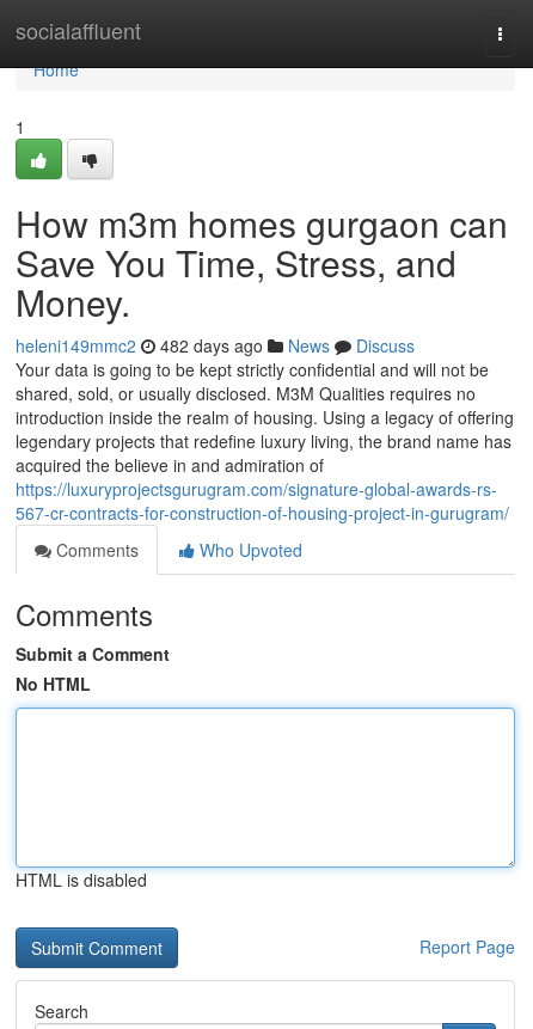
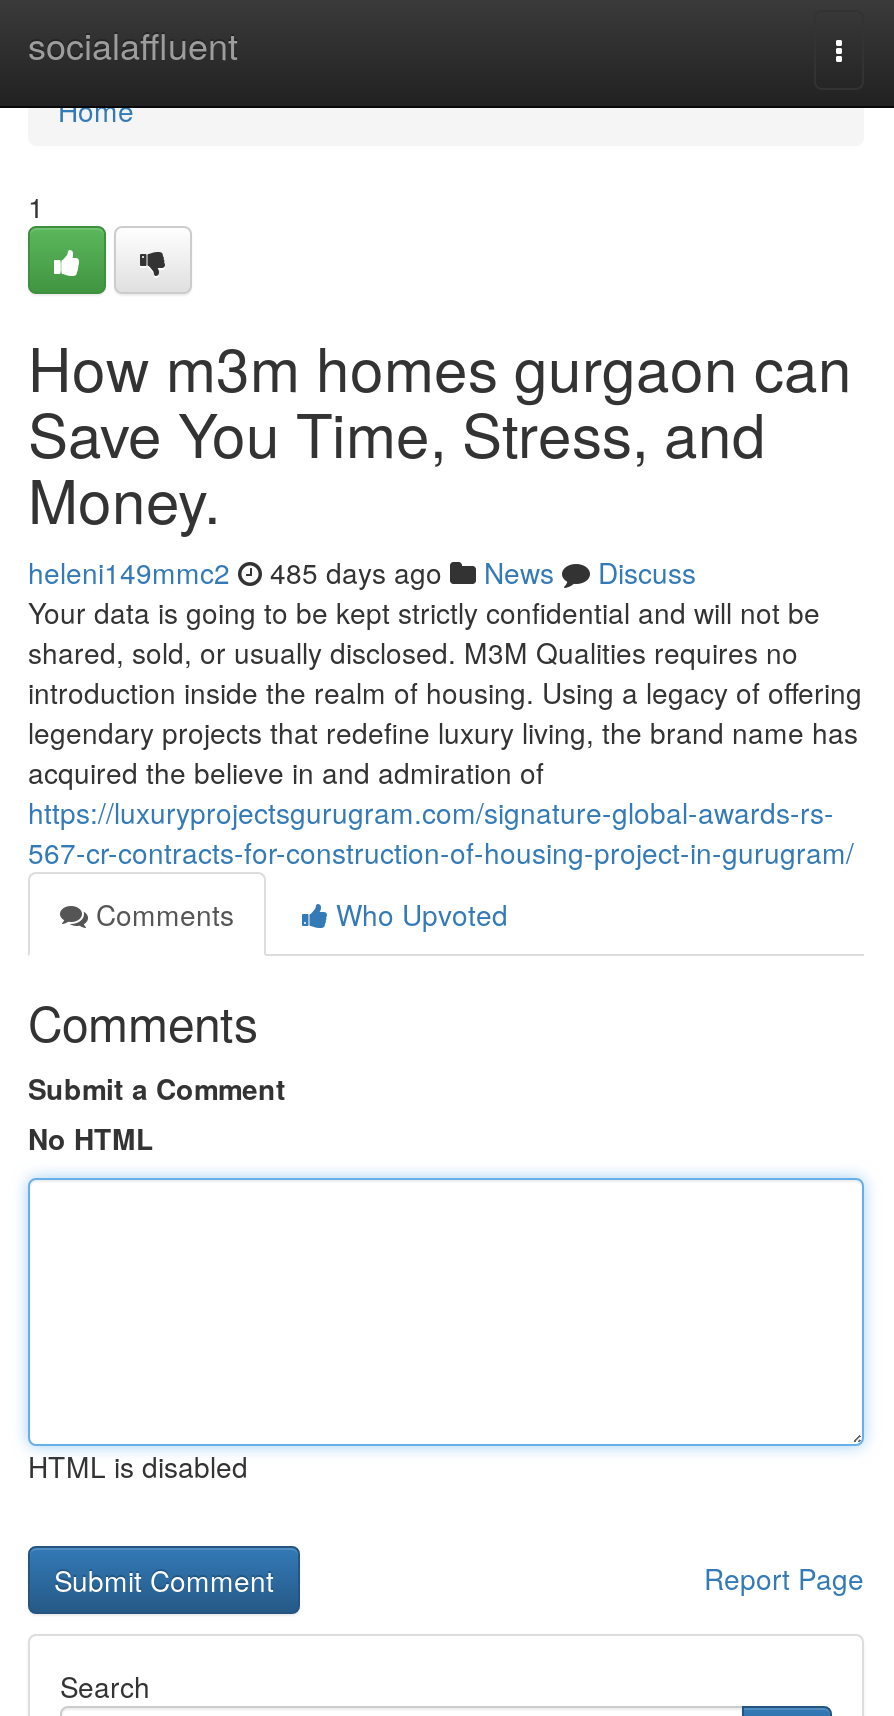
[16,333,415,357] heleni149mmc2 482 days ago News Discuss -> [28,552,696,592] heleni149mmc2 485 days ago News Discuss

